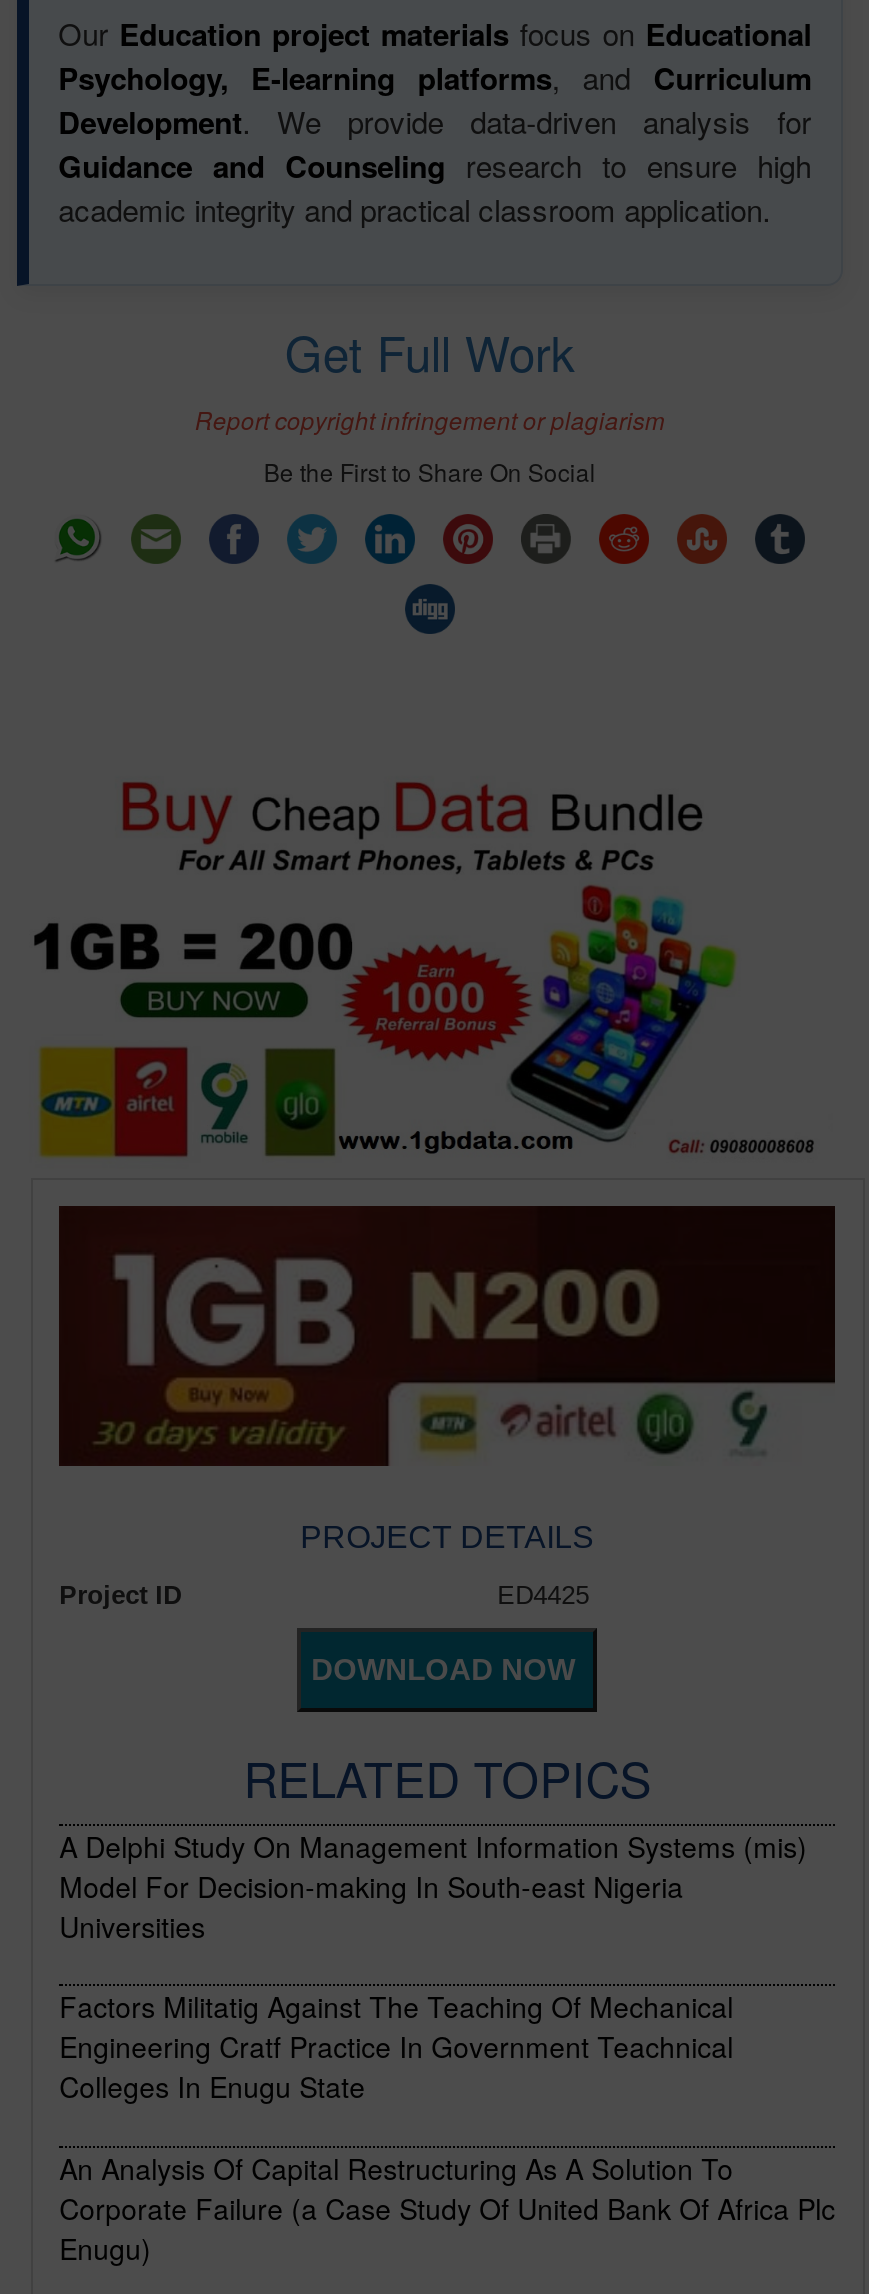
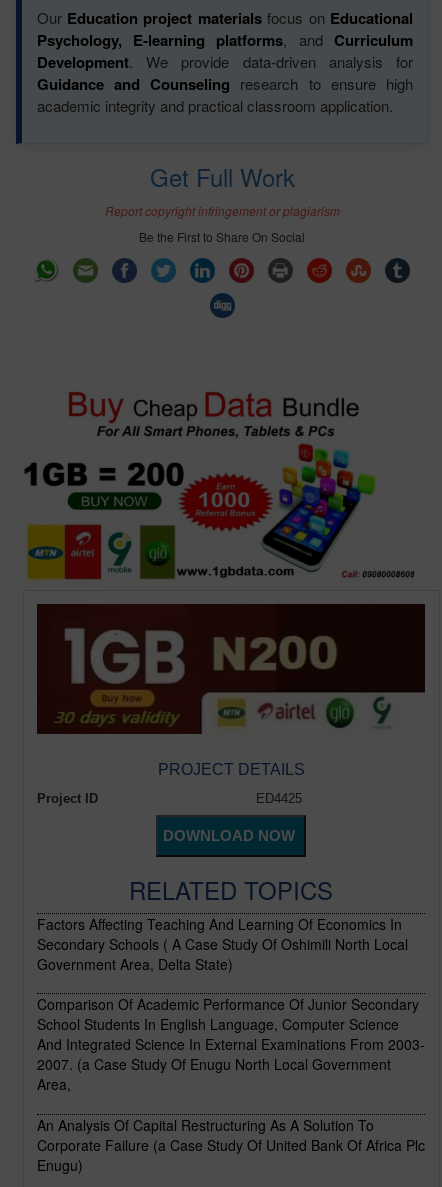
[59,1826,807,1946] A Delphi Study On Management Information Systems (mis) | Model For Decision-making In South-east Nigeria | Universities -> [37,914,408,974] Factors Affecting Teaching And Learning Of Economics In | Secondary Schools ( A Case Study Of Oshimili North Local | Government Area, Delta State)
[59,1986,733,2106] Factors Militatig Against The Teaching Of Mechanical | Engineering Cratf Practice In Government Teachnical | Colleges In Enugu State -> [37,994,425,1094] Comparison Of Academic Performance Of Junior Secondary | School Students In English Language, Computer Science | And Integrated Science In External Examinations From 2003- | 2007. (a Case Study Of Enugu North Local Government | Area,

